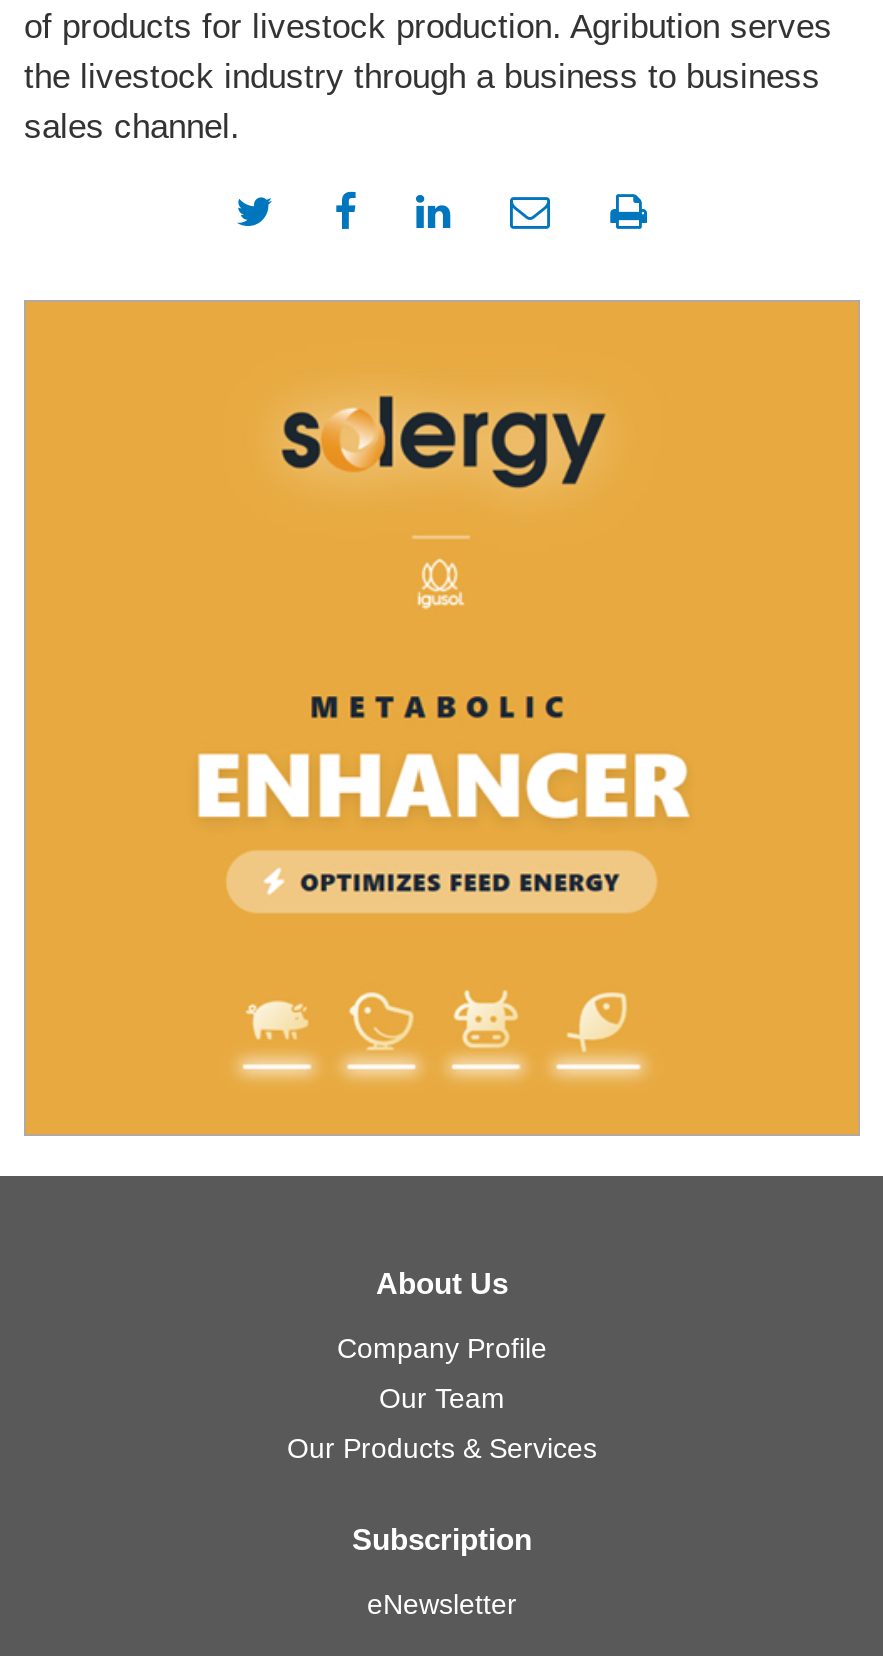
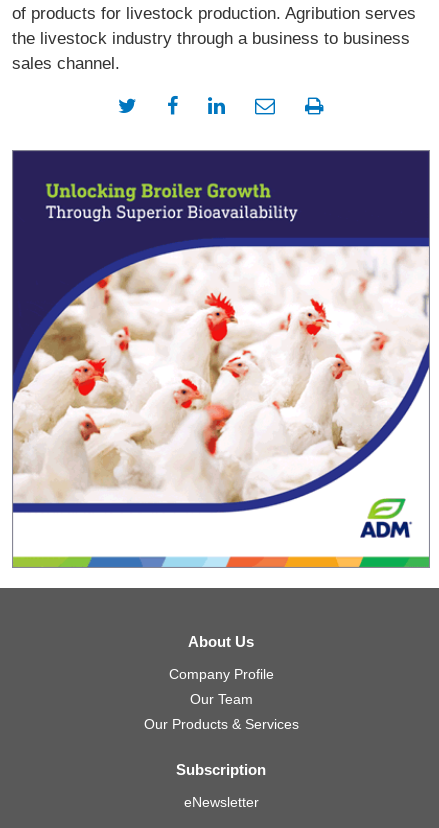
[24,300,860,1136] [image] -> [12,150,430,568] [image]

